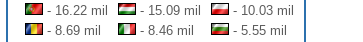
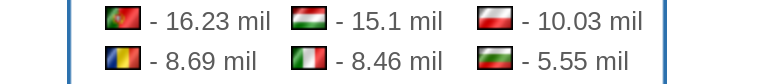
[43,3,108,18] - 16.22 mil -> [141,6,271,36] - 16.23 mil
[136,3,201,18] - 15.09 mil -> [327,6,443,36] - 15.1 mil

